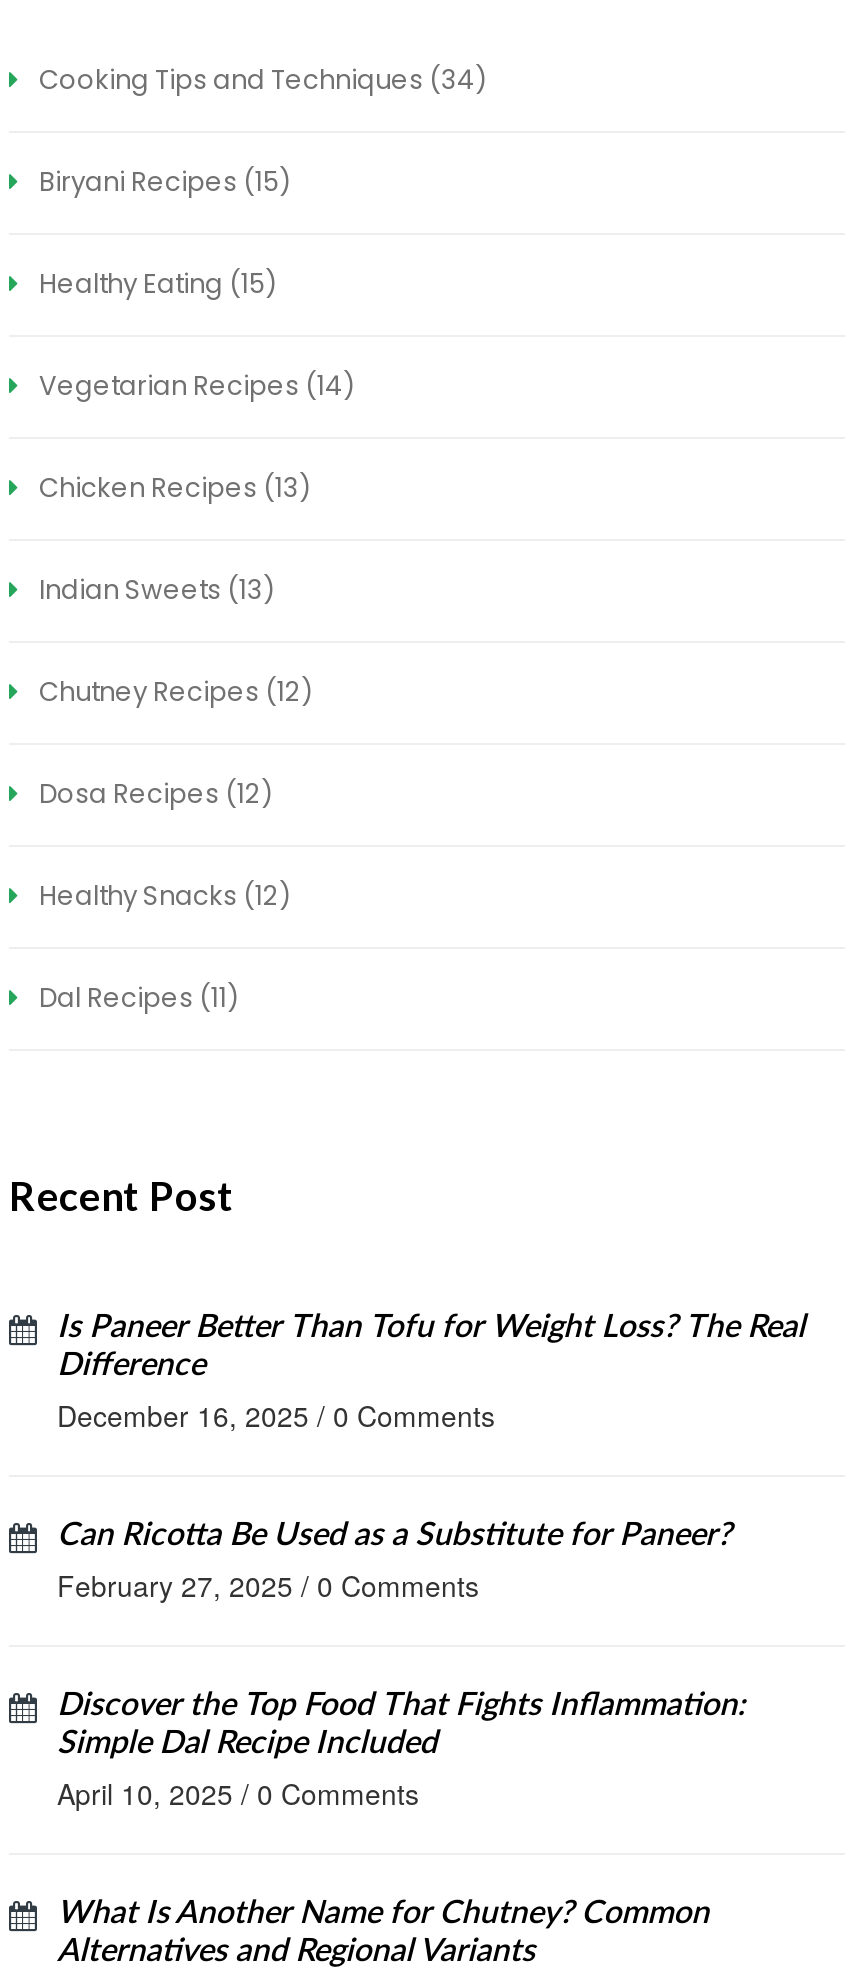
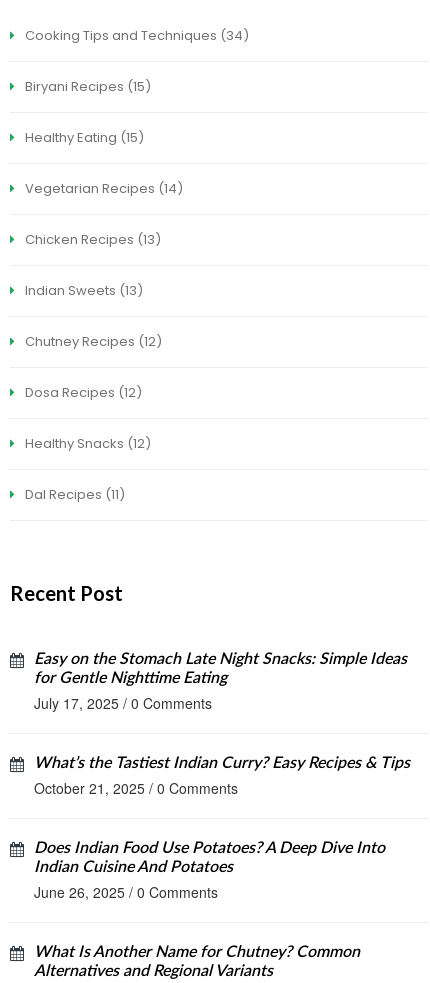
[57,1311,805,1435] Is Paneer Better Than Tofu for Weight Loss? The Real | Difference | December 16, 2025 / 0 Comments -> [34,651,407,713] Easy on the Stomach Late Night Snacks: Simple Ideas | for Gentle Nighttime Eating | July 17, 2025 / 0 Comments
[57,1519,731,1605] Can Ricotta Be Used as a Substitute for Paneer? | February 27, 2025 / 0 Comments -> [34,755,410,798] What’s the Tastiest Indian Curry? Easy Recipes & Tips | October 21, 2025 / 0 Comments
[57,1689,745,1813] Discover the Top Food That Fights Inflammation: | Simple Dal Recipe Included | April 10, 2025 / 0 Comments -> [34,840,385,902] Does Indian Food Use Potatoes? A Deep Dive Into | Indian Cuisine And Potatoes | June 26, 2025 / 0 Comments

